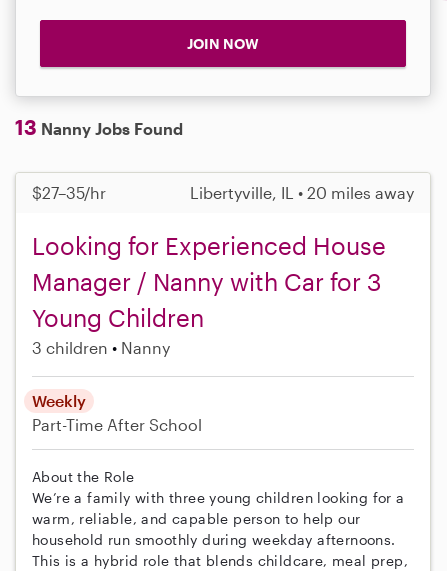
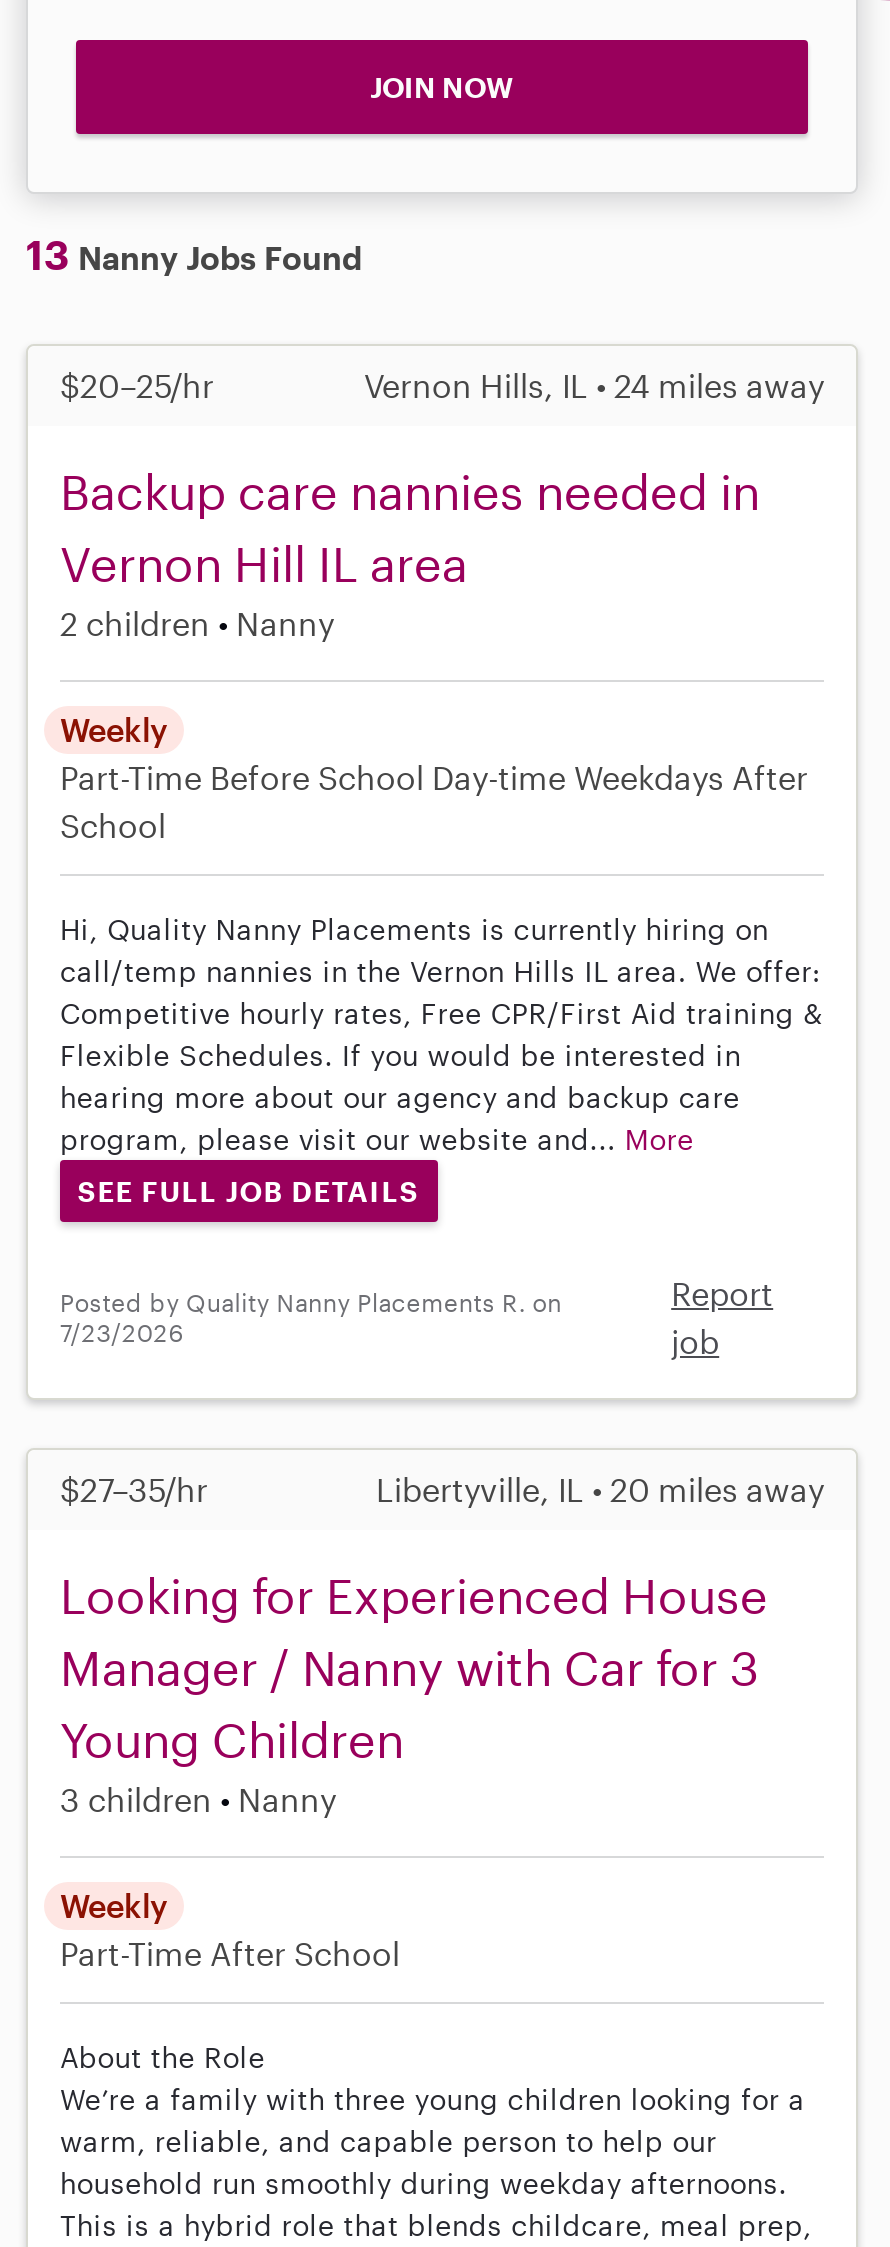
none -> [60,366,824,1347] $20–25/hr | Vernon Hills, IL • 24 miles away | Backup care nannies needed in | Vernon Hill IL area | 2 children | Nanny | Weekly | Part-Time Before School Day-time Weekdays After | School | Hi, Quality Nanny Placements is currently hiring on | call/temp nannies in the Vernon Hills IL area. We offer: | Competitive hourly rates, Free CPR/First Aid training & | Flexible Schedules. If you would be interested in | hearing more about our agency and backup care | program, please visit our website and... More | SEE FULL JOB DETAILS | Posted by Quality Nanny Placements R. on | 7/23/2026
none -> [671,1275,773,1361] Report | job

